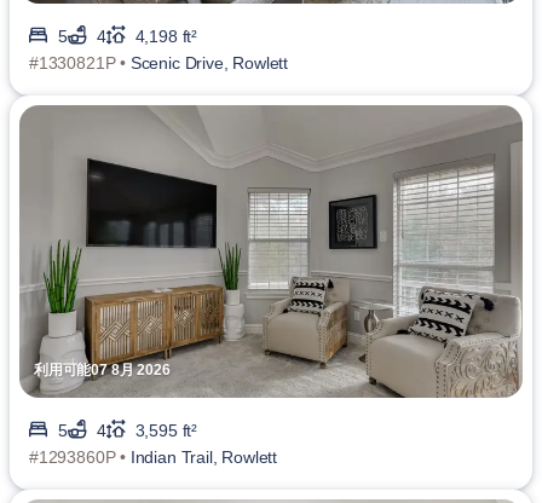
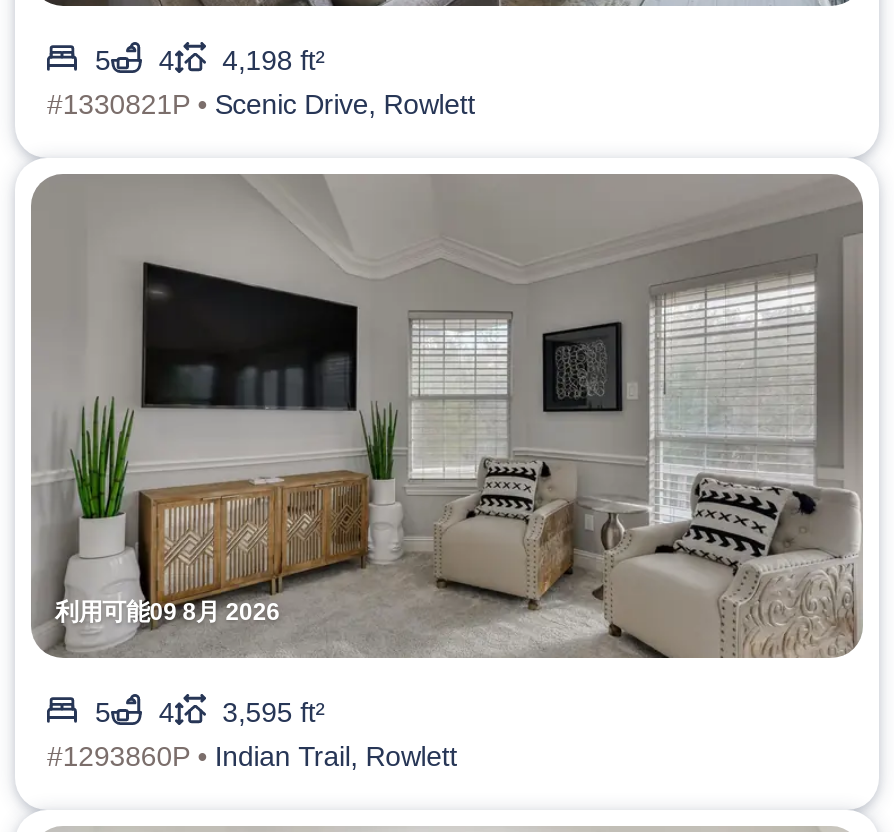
[34,362,170,378] 利用可能07 8月 2026 -> [55,598,280,626] 利用可能09 8月 2026

